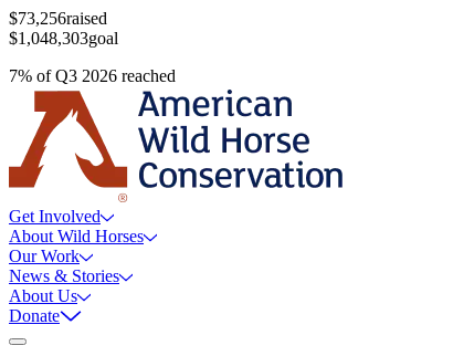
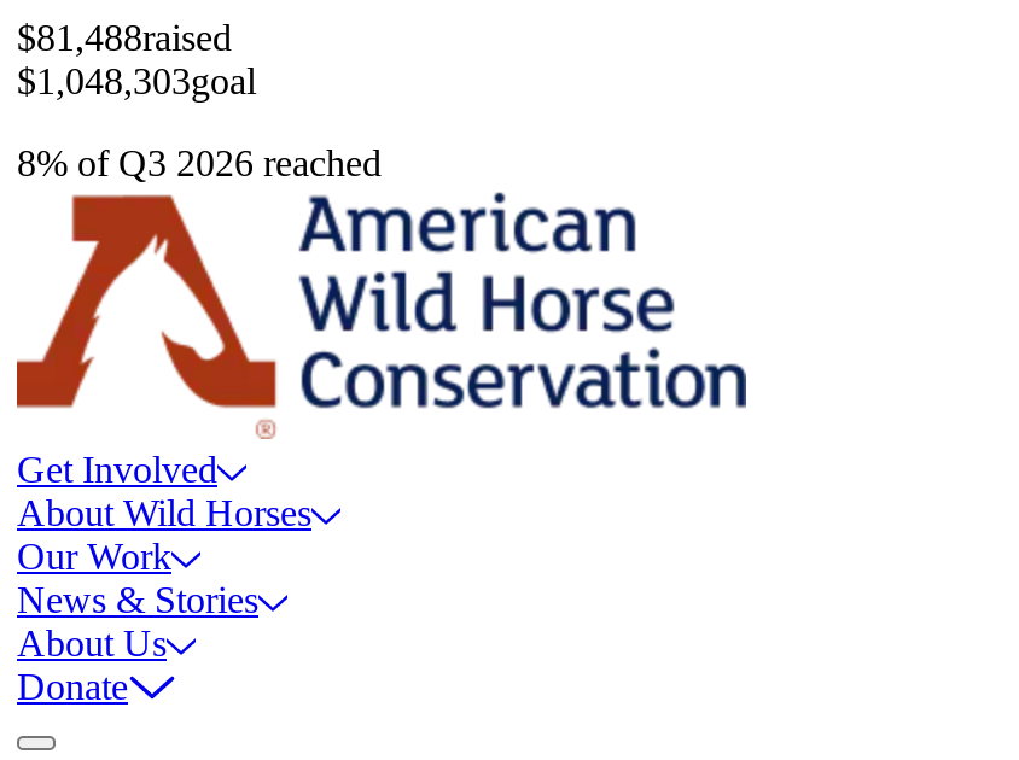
[9,9,107,28] $73,256raised -> [17,17,232,58] $81,488raised
[9,66,176,85] 7% of Q3 2026 reached -> [17,142,382,183] 8% of Q3 2026 reached

